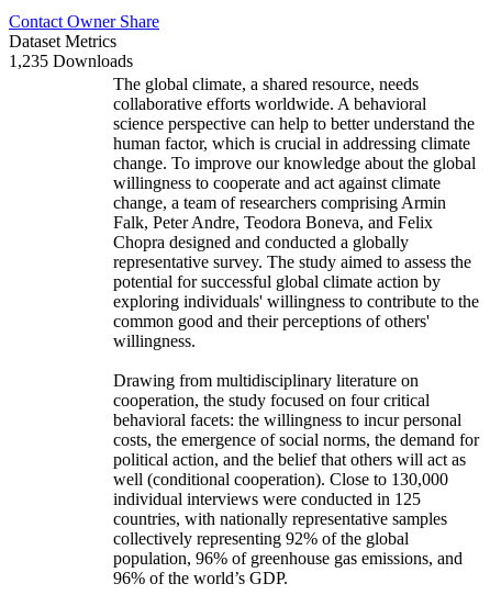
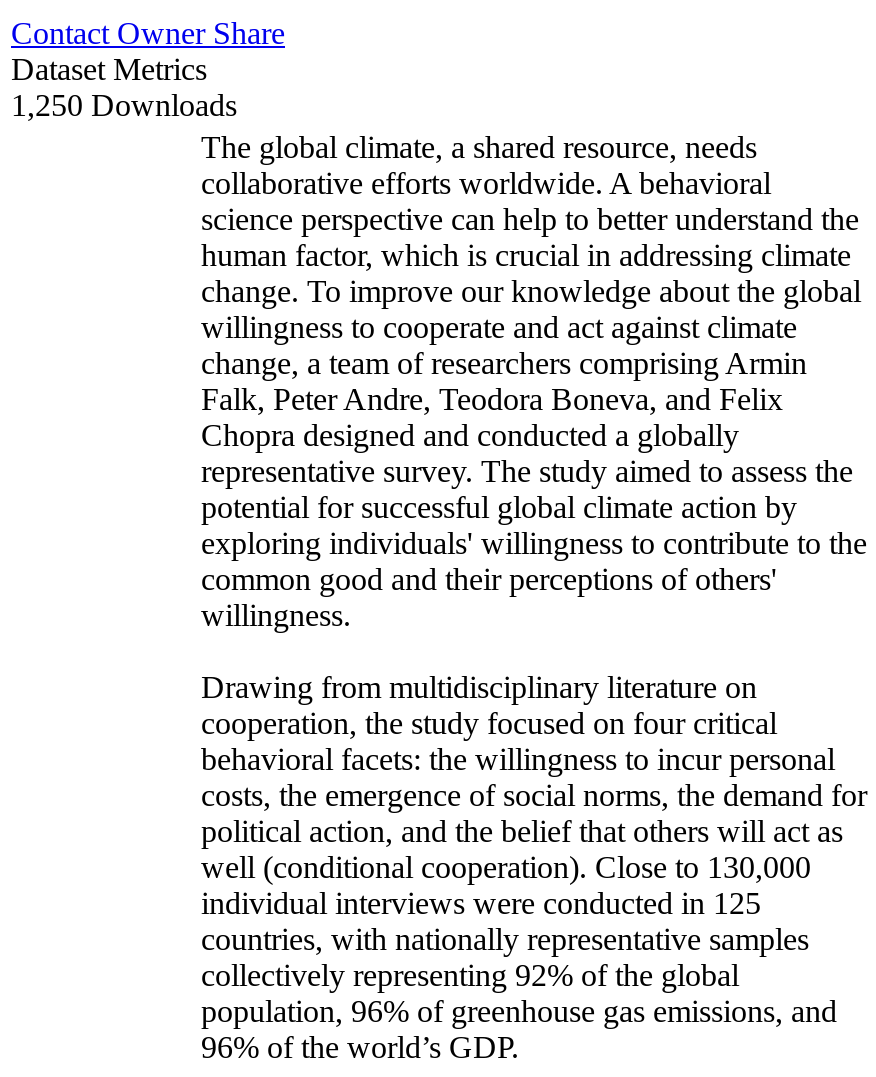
[9,52,133,71] 1,235 Downloads -> [11,89,237,123] 1,250 Downloads

